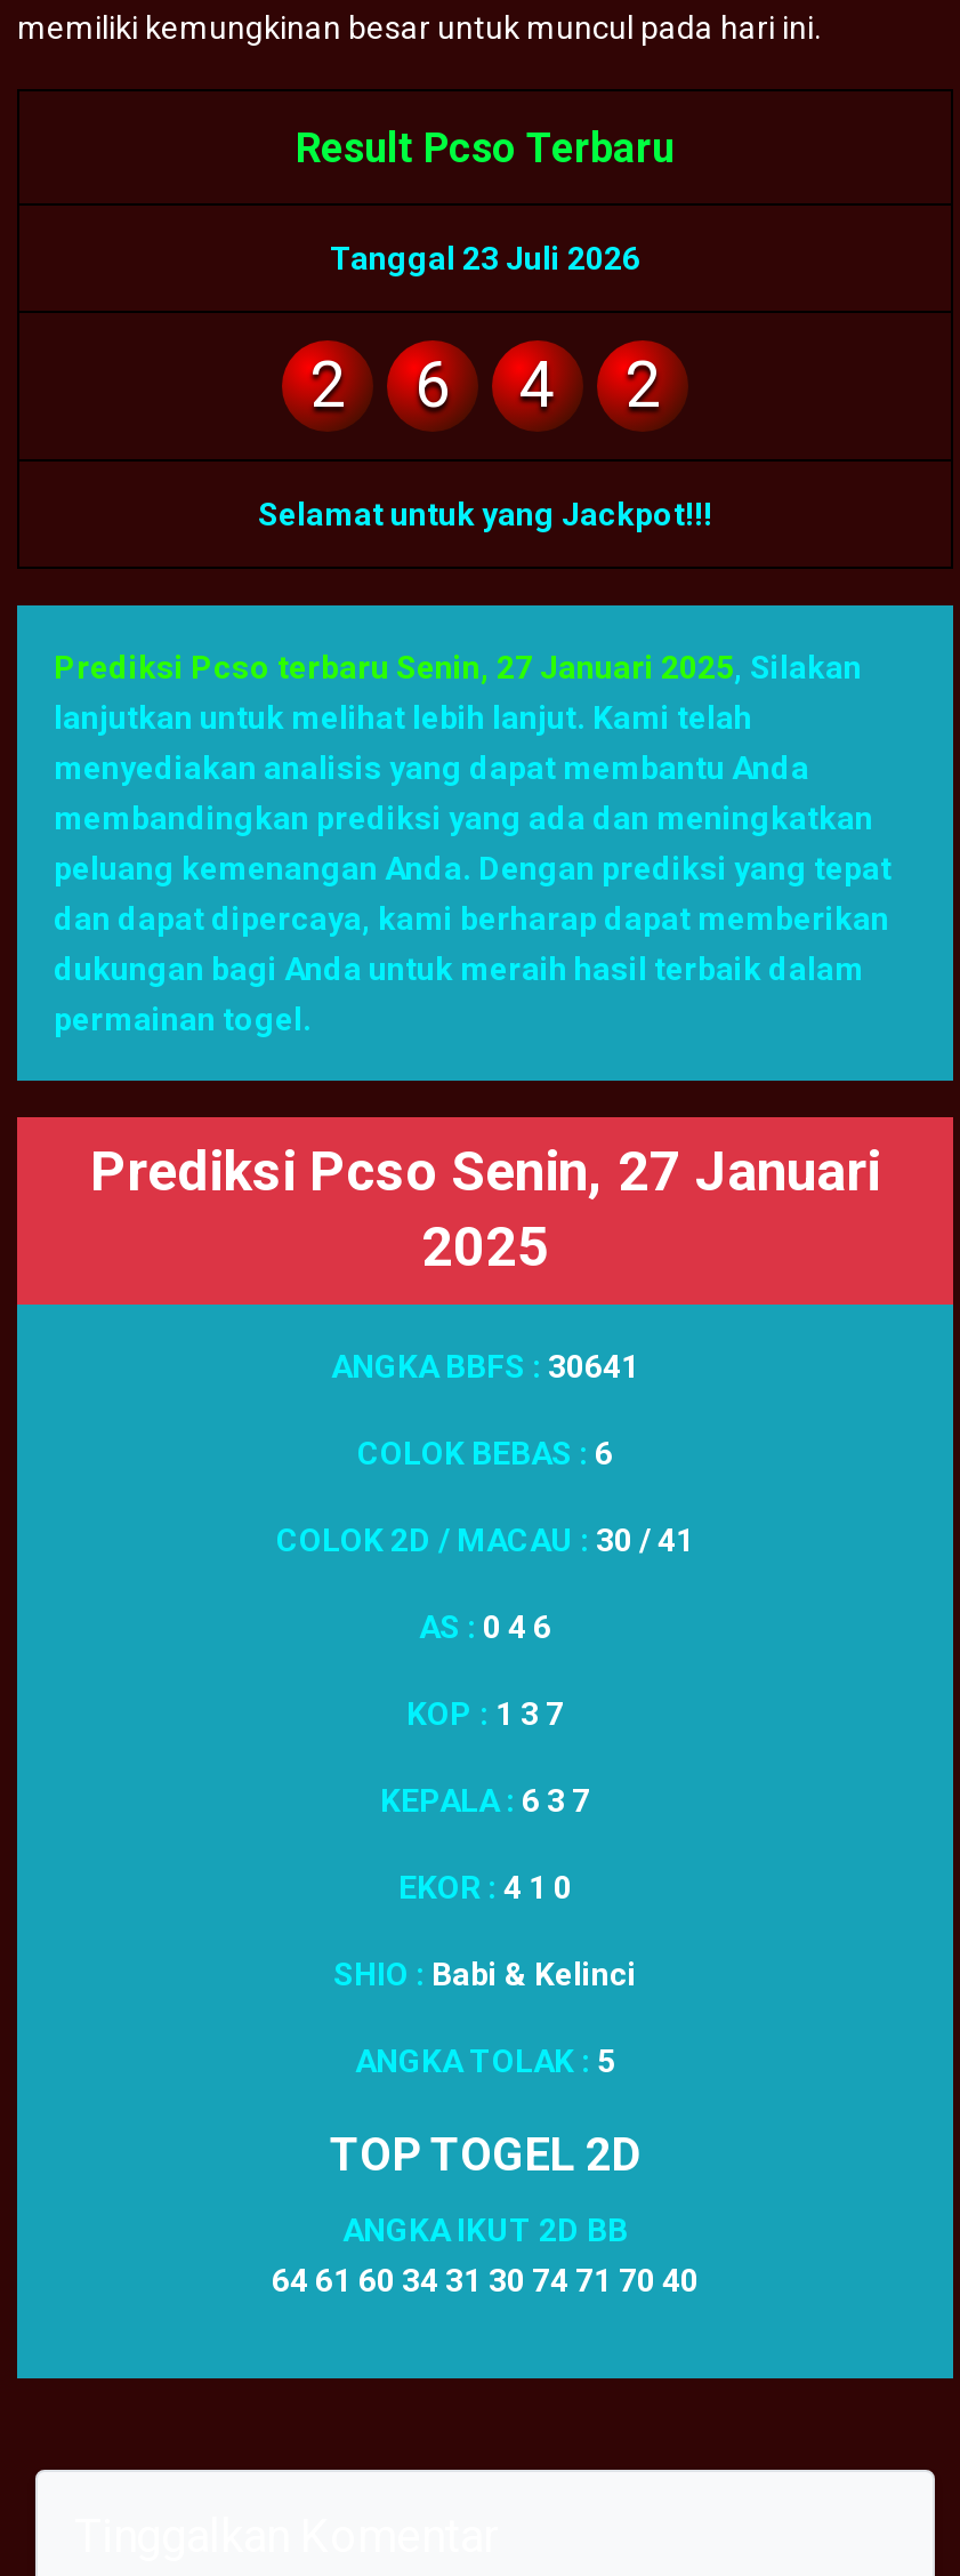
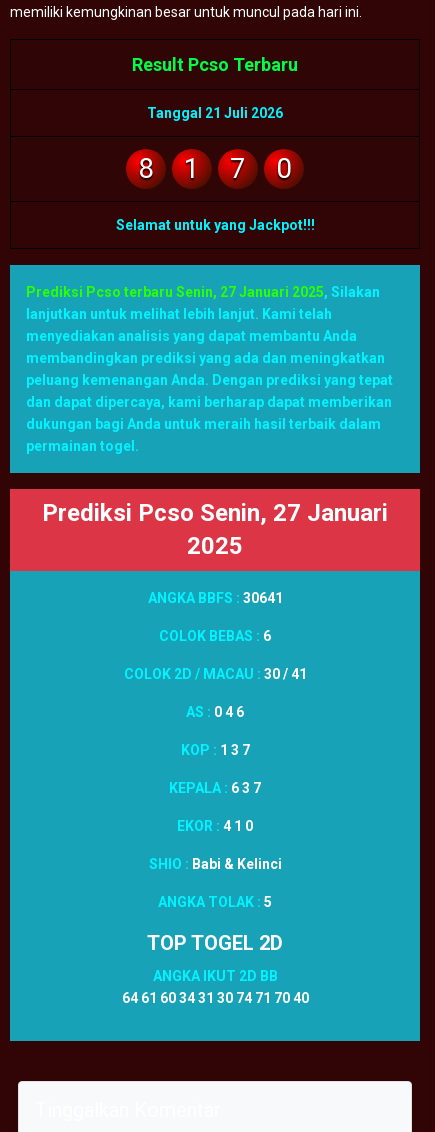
[330,241,640,277] Tanggal 23 Juli 2026 -> [147,105,283,121] Tanggal 21 Juli 2026
[309,348,346,423] 2 -> [138,152,154,185] 8
[414,348,451,423] 6 -> [184,152,200,185] 1
[519,348,556,423] 4 -> [230,152,246,185] 7
[624,348,661,423] 2 -> [276,152,292,185] 0

